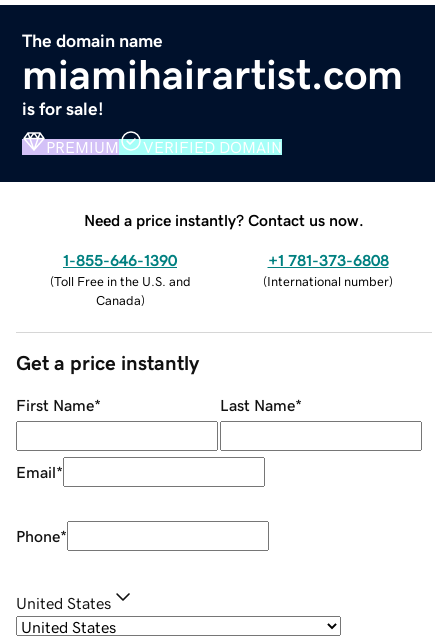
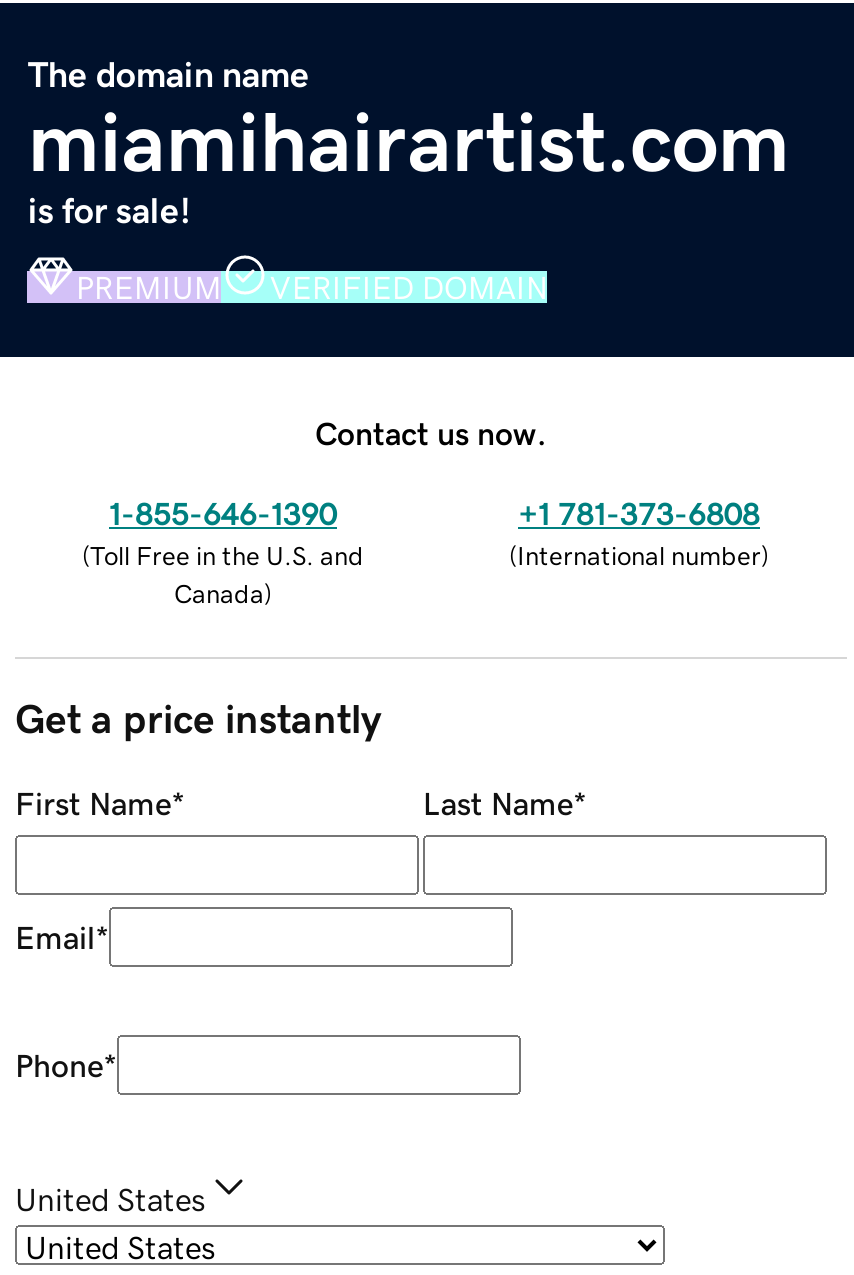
[84,212,364,228] Need a price instantly? Contact us now. -> [315,416,547,448] Contact us now.

